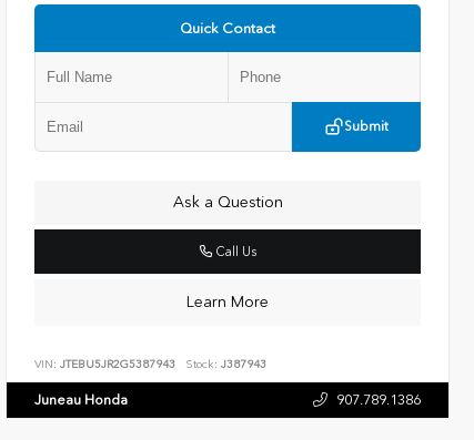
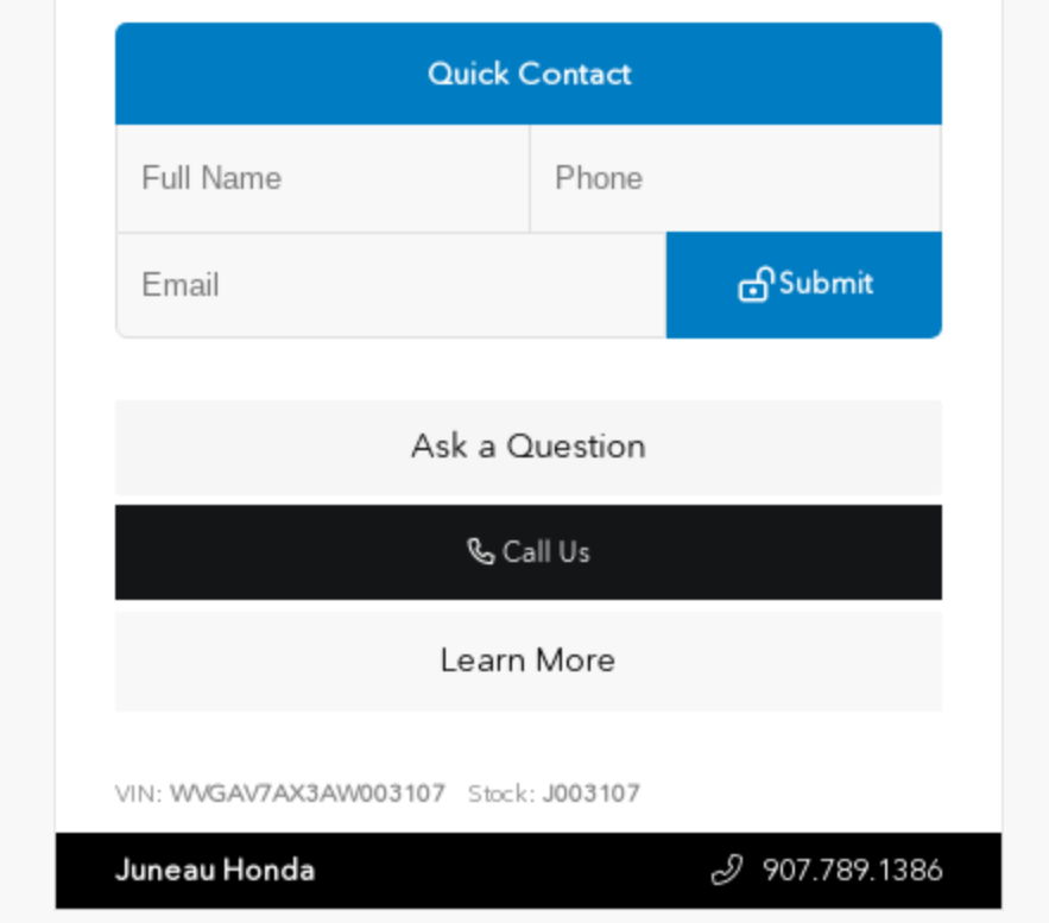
[34,356,175,371] VIN: JTEBU5JR2G5387943 -> [115,777,445,808] VIN: WVGAV7AX3AW003107
[185,356,266,371] Stock: J387943 -> [467,777,640,808] Stock: J003107

